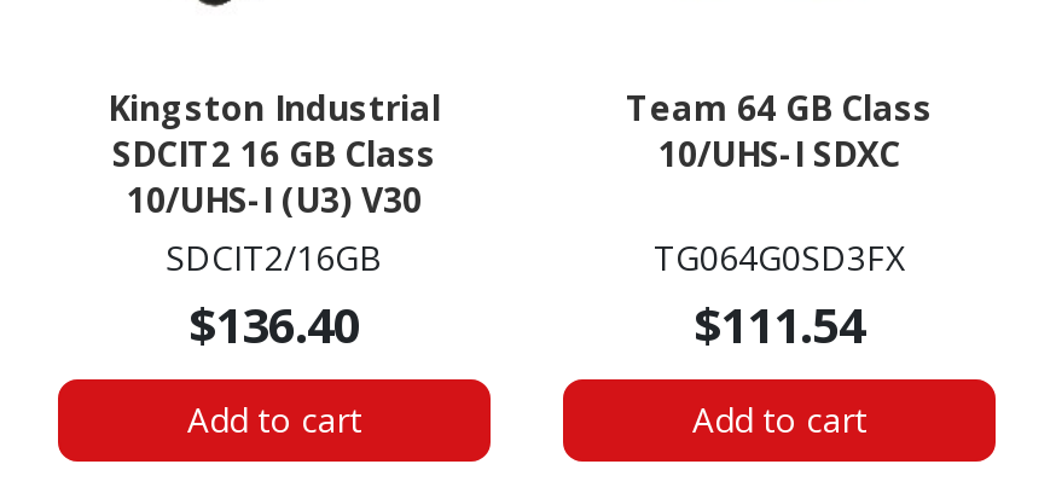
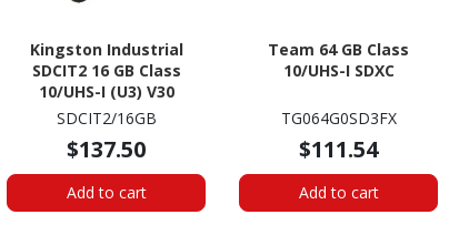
[188,293,360,358] $136.40 -> [67,134,146,164] $137.50

